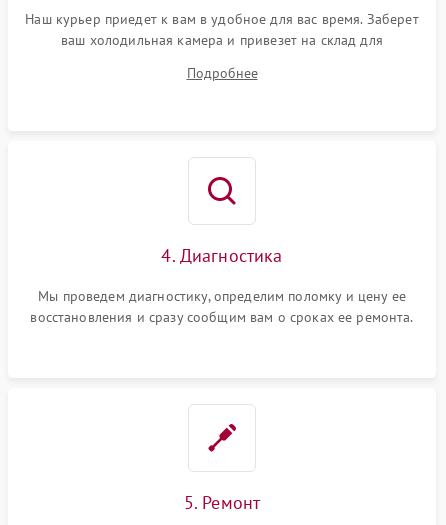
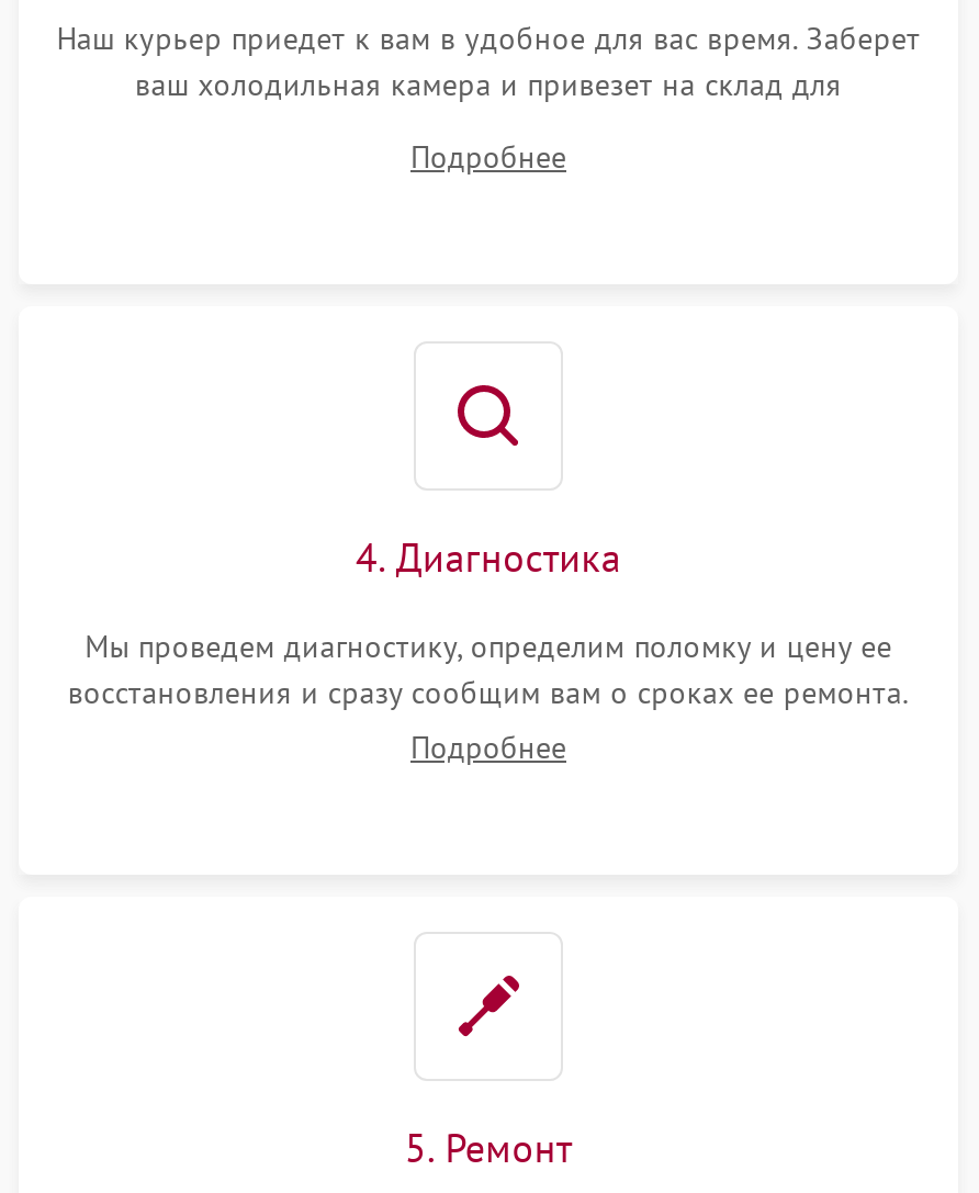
none -> [410,728,566,767] Подробнее

